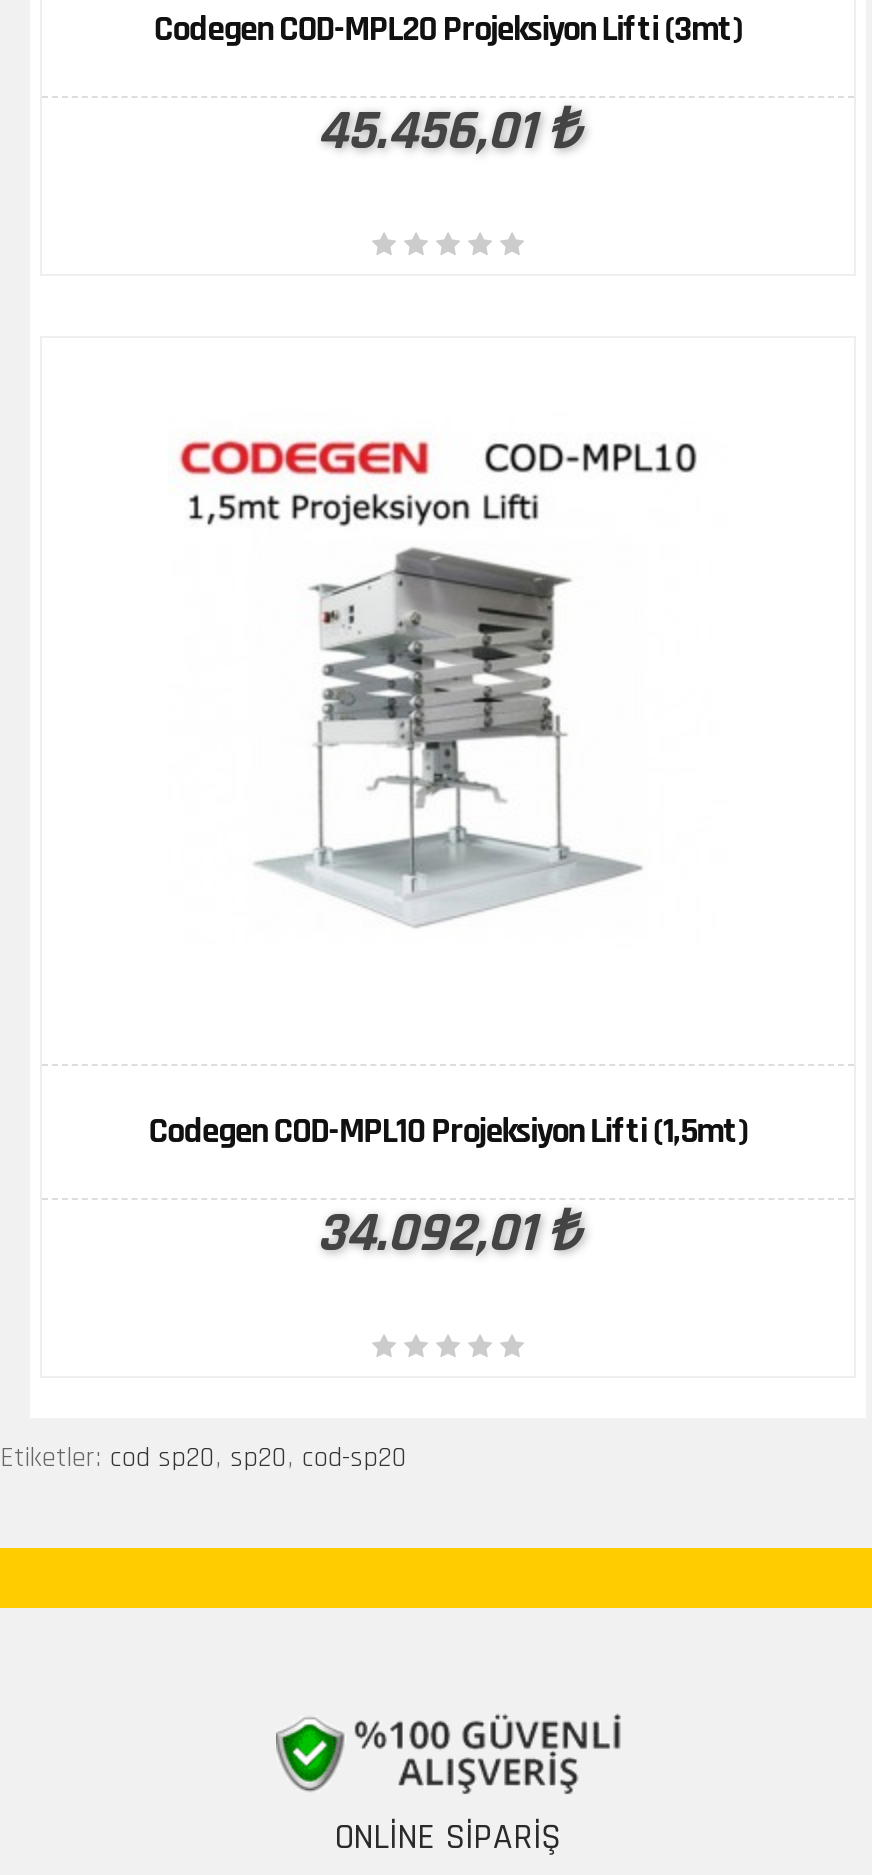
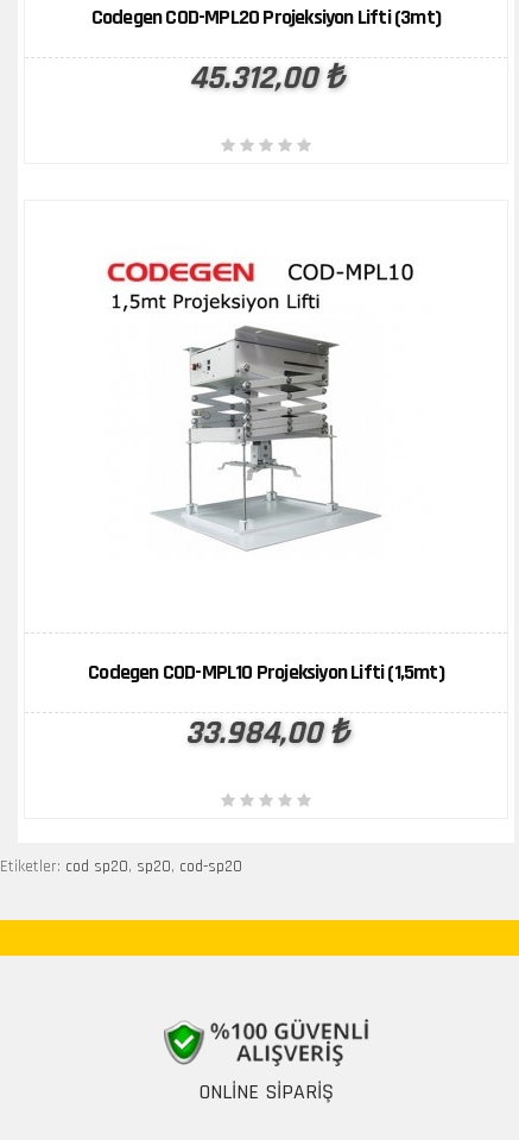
[317,96,579,168] 45.456,01 ₺ -> [189,57,343,100] 45.312,00 ₺
[317,1198,579,1270] 34.092,01 ₺ -> [185,712,347,755] 33.984,00 ₺

